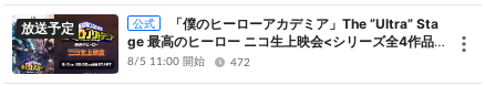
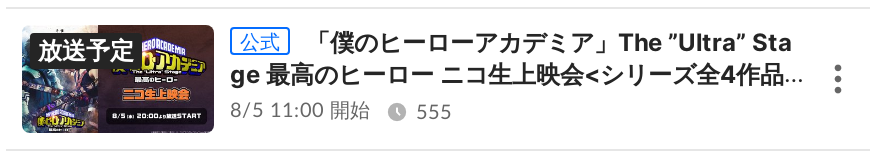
[230,57,250,68] 472 -> [416,102,452,122] 555

